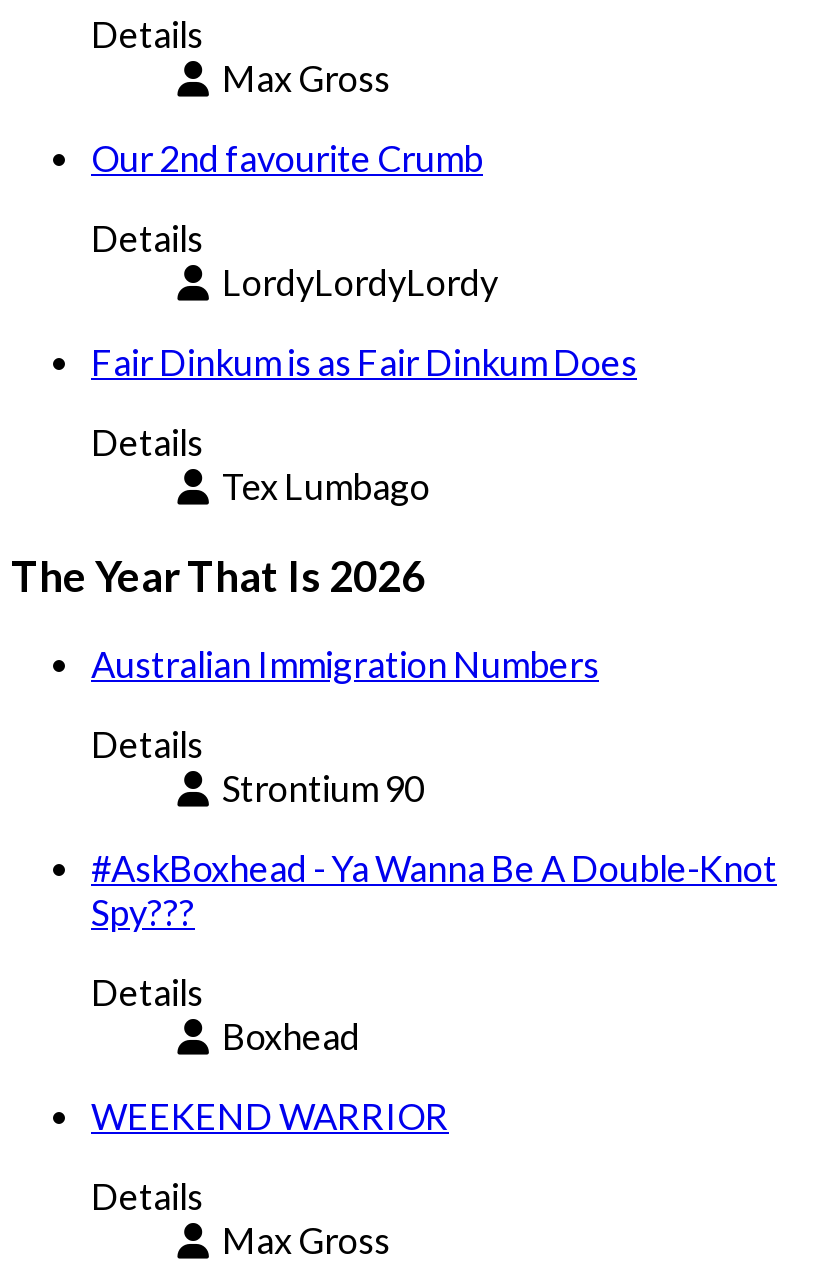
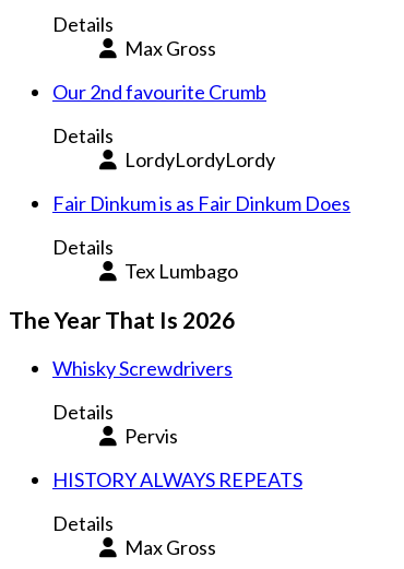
[91,642,599,686] Australian Immigration Numbers -> [52,356,233,380] Whisky Screwdrivers
[91,766,777,1138] Strontium 90 | #AskBoxhead - Ya Wanna Be A Double-Knot | Spy??? | Details | Boxhead | WEEKEND WARRIOR -> [52,424,302,492] Pervis | HISTORY ALWAYS REPEATS

